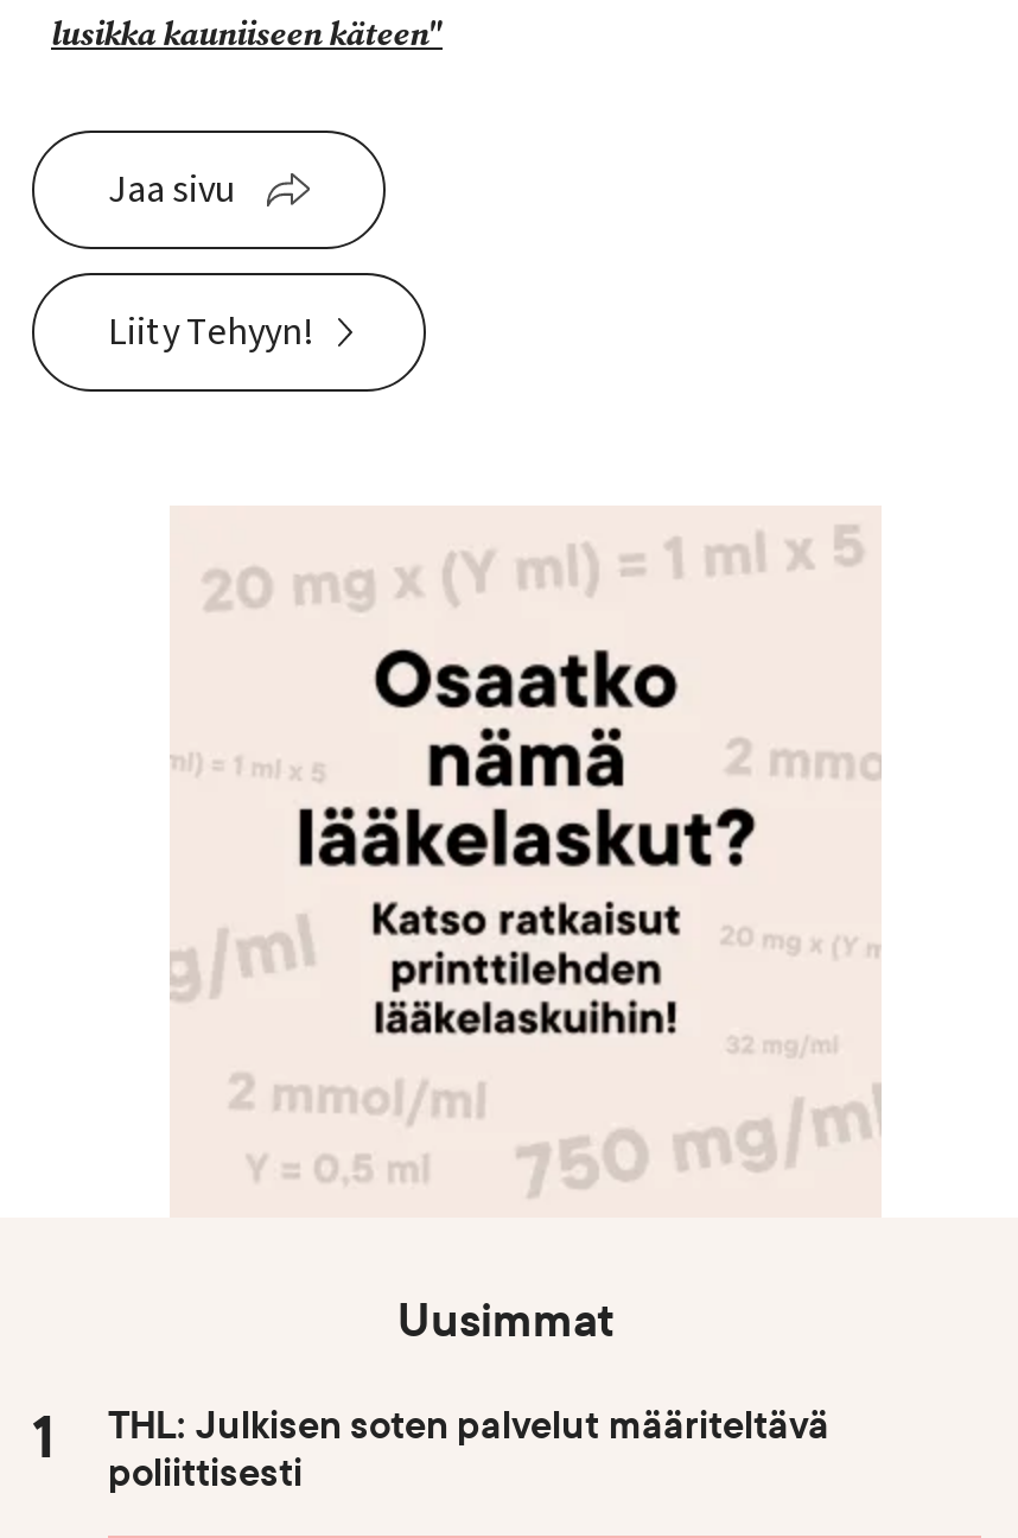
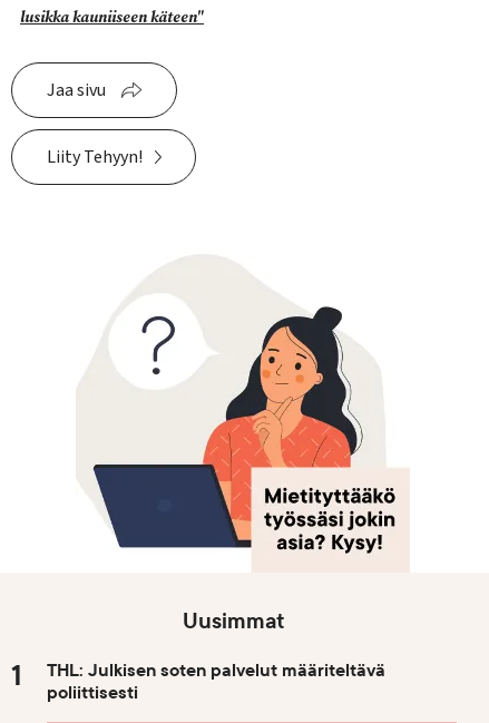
[170,510,882,1213] [image] -> [77,241,409,570] [image]

